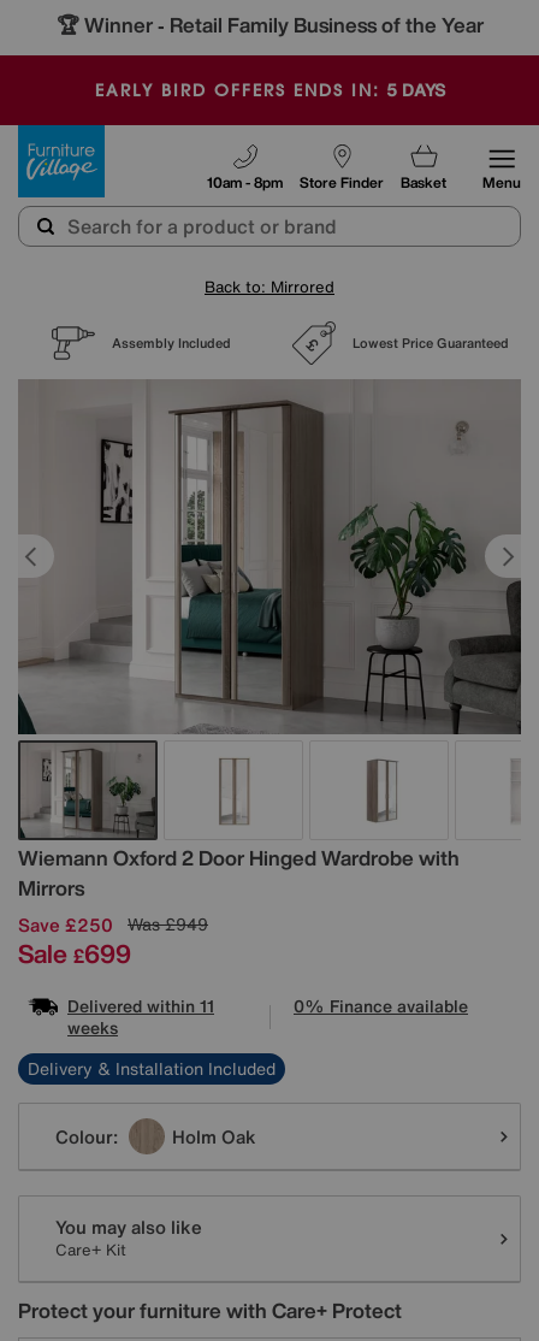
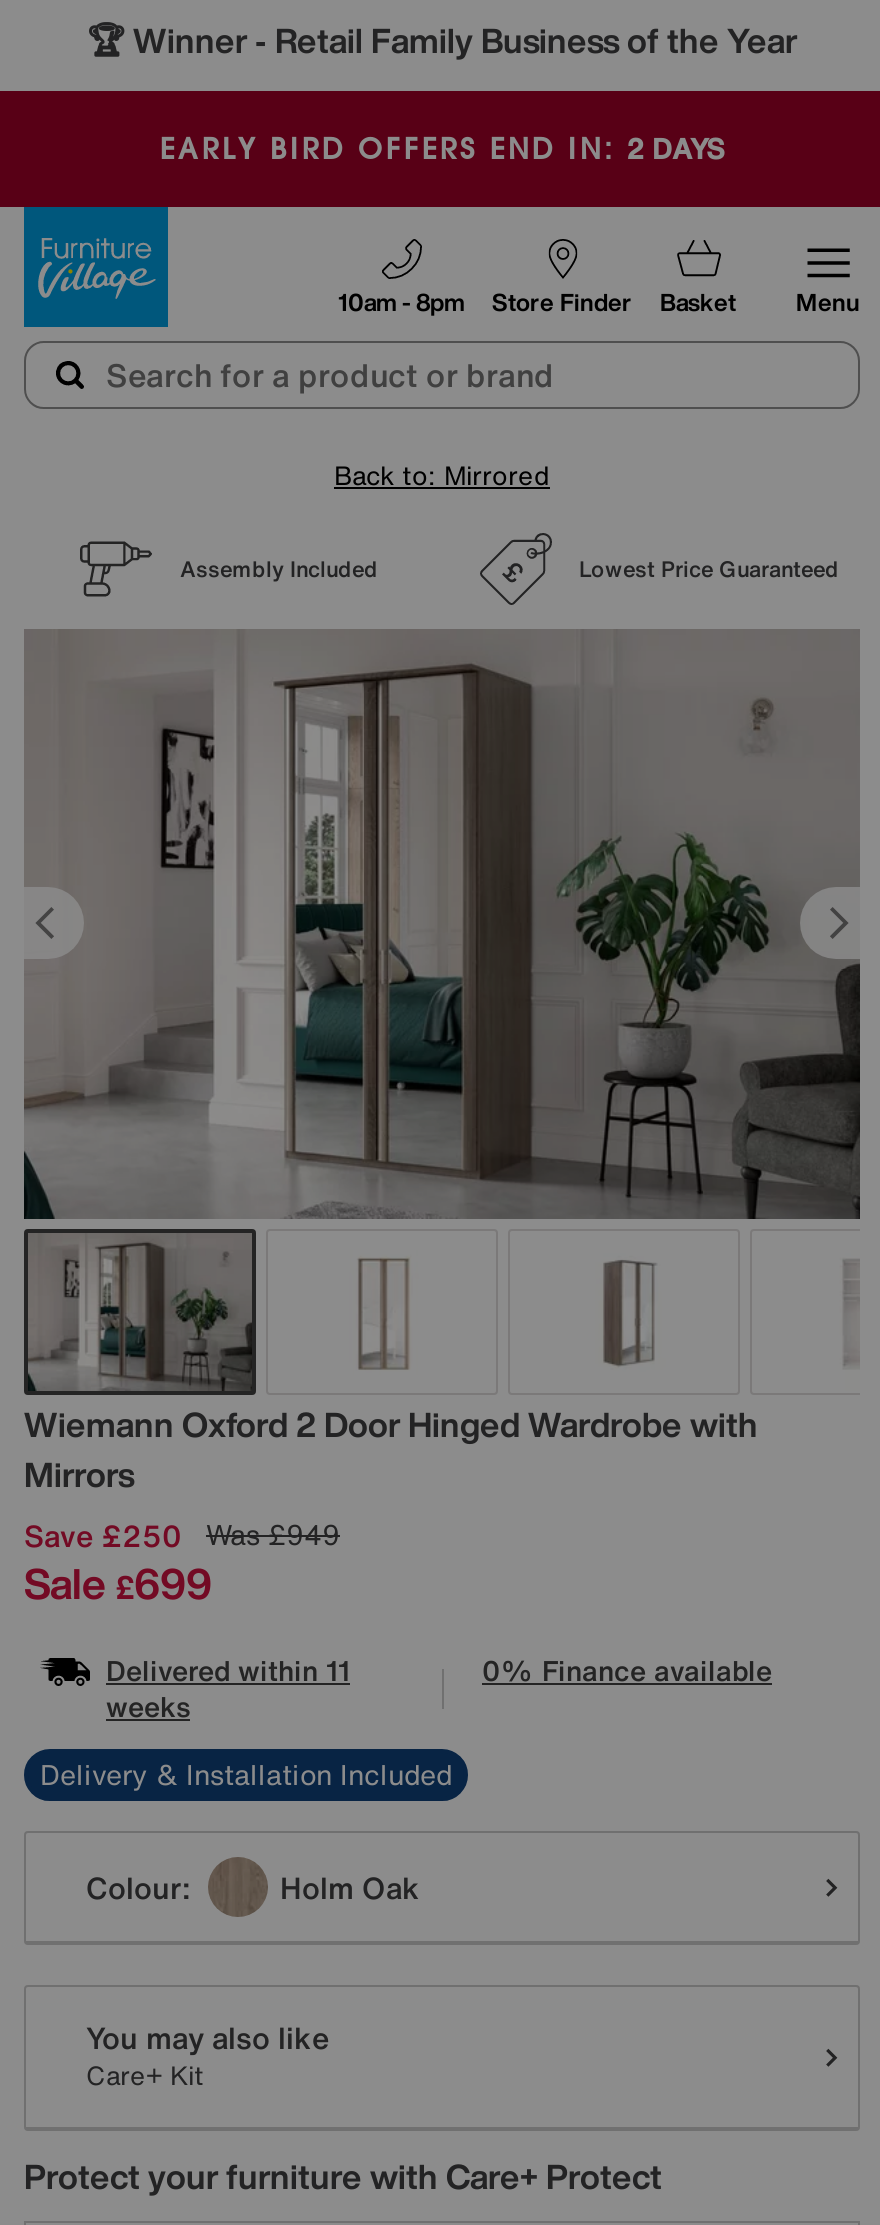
[94,77,445,102] EARLY BIRD OFFERS ENDS IN: 5 DAYS -> [160,127,724,169] EARLY BIRD OFFERS END IN: 2 DAYS

